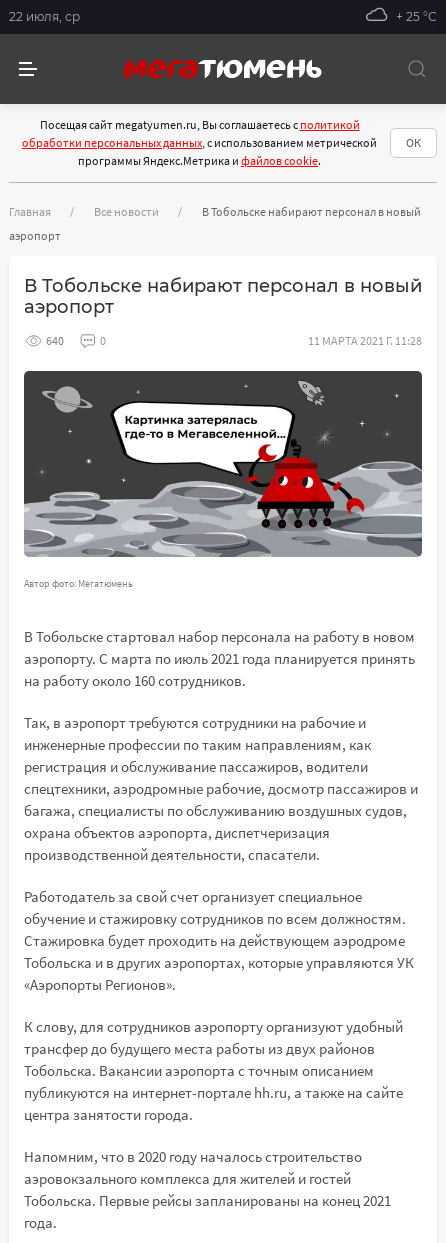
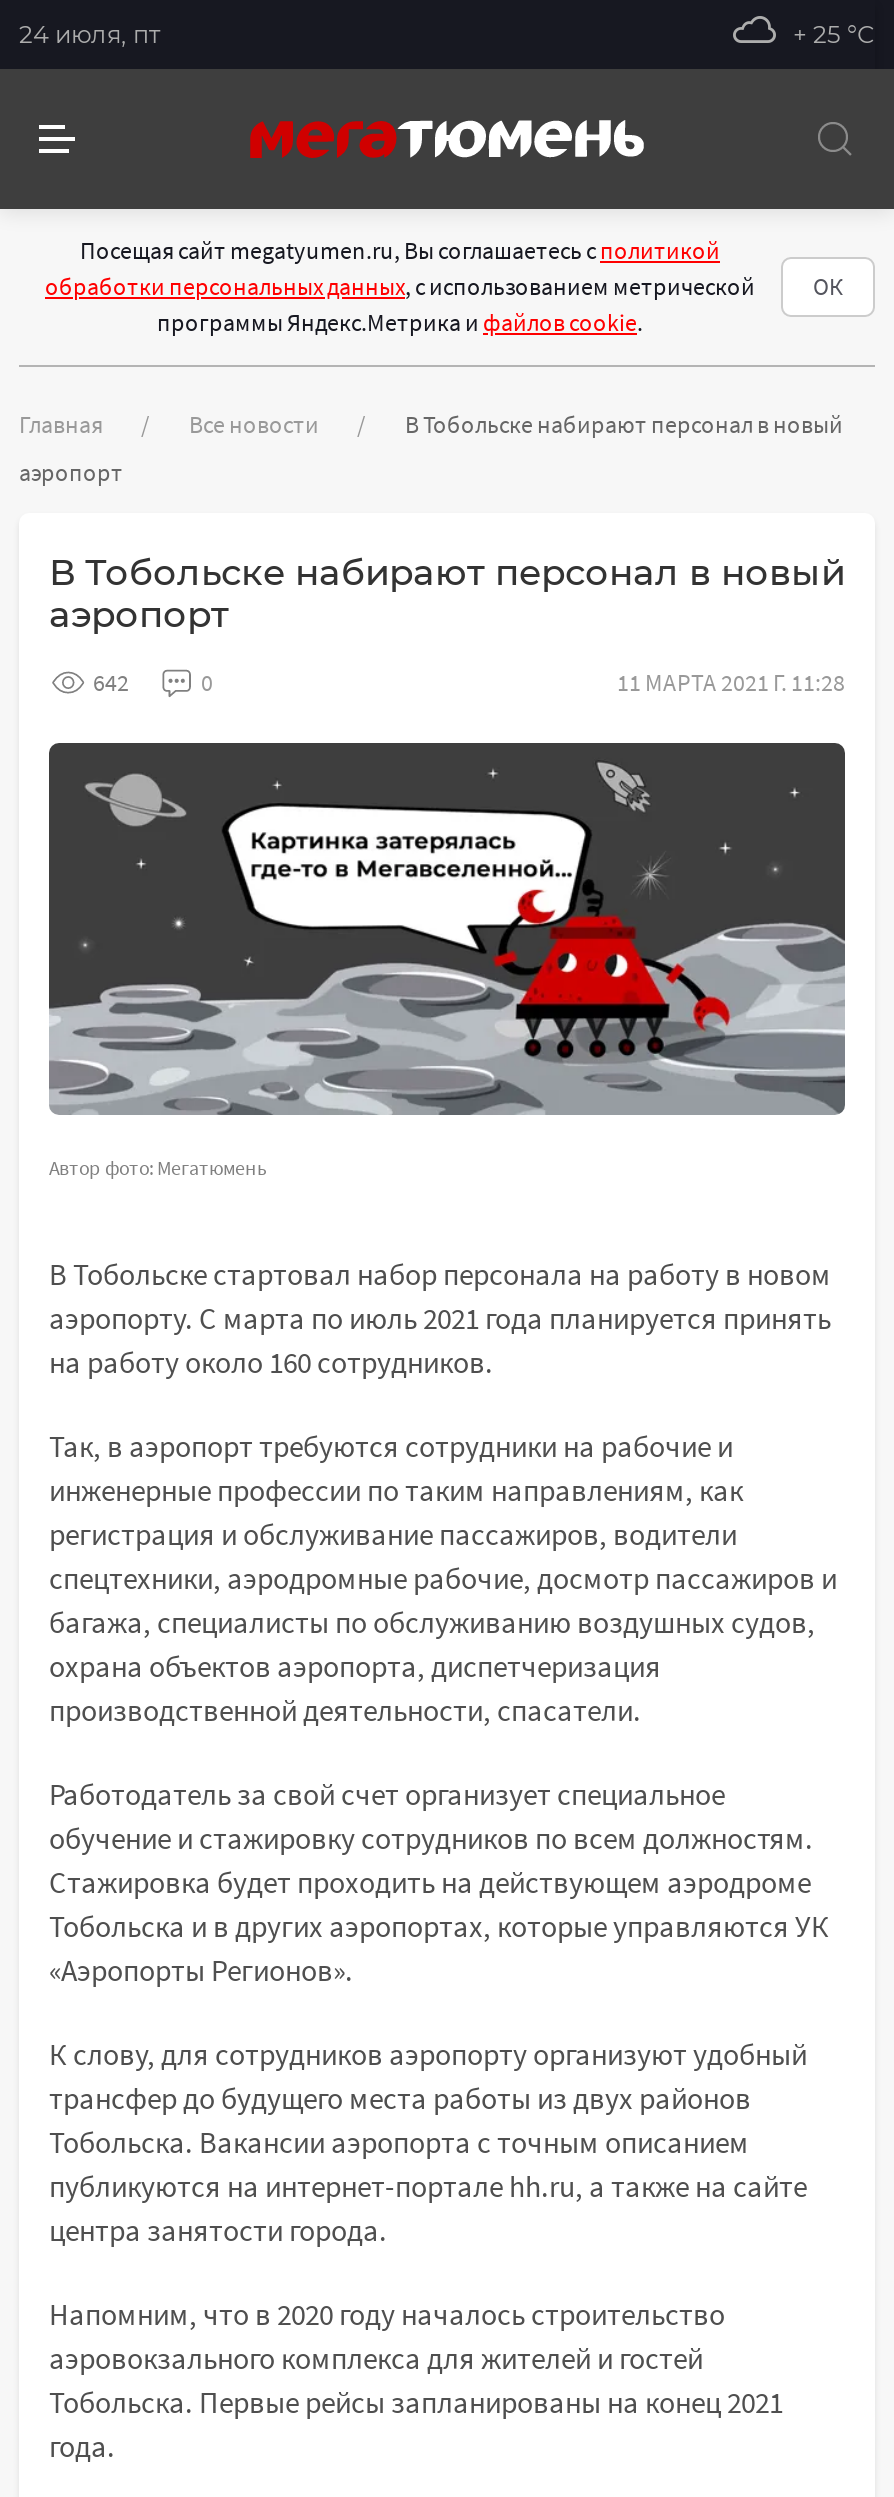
[9,8,80,23] 22 июля, ср -> [19,18,161,48] 24 июля, пт
[46,333,64,348] 640 -> [93,667,129,697] 642

